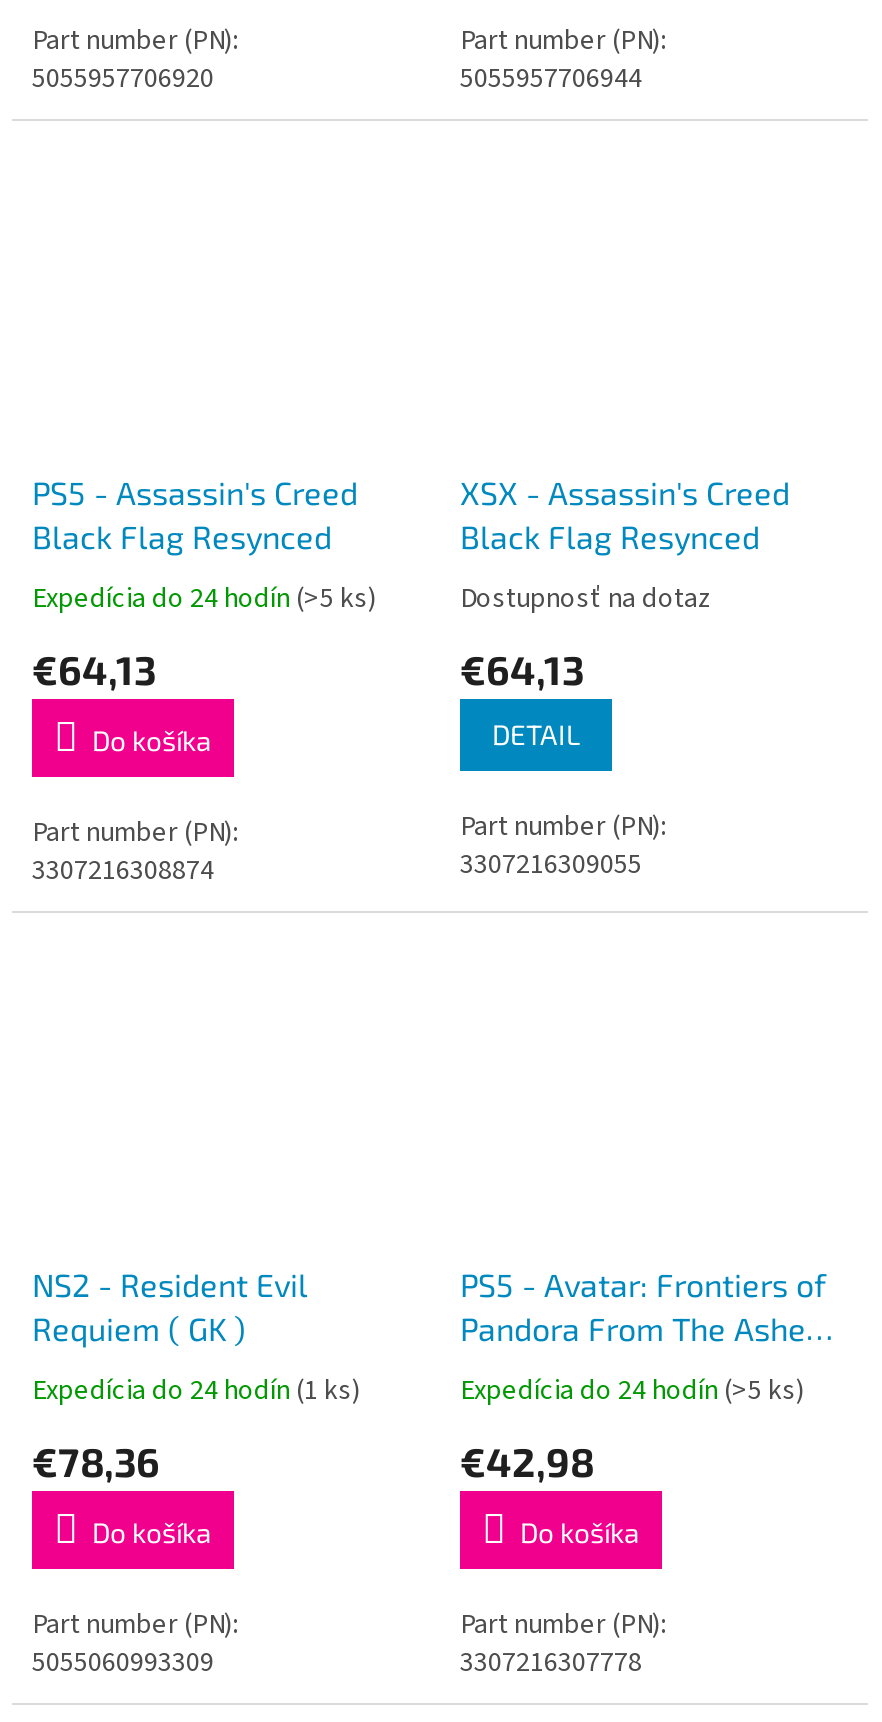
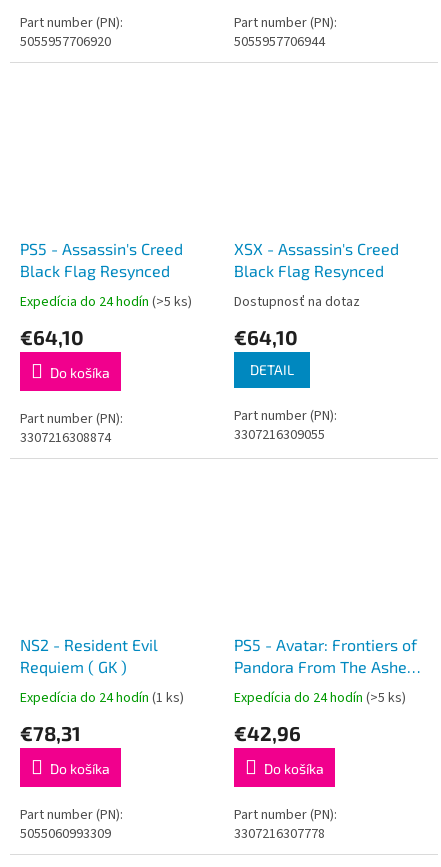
[32,645,156,693] €64,13 -> [20,325,84,349] €64,10
[460,645,584,693] €64,13 -> [234,325,298,349] €64,10
[32,1436,160,1484] €78,36 -> [20,721,81,745] €78,31
[460,1436,594,1484] €42,98 -> [234,721,301,745] €42,96

